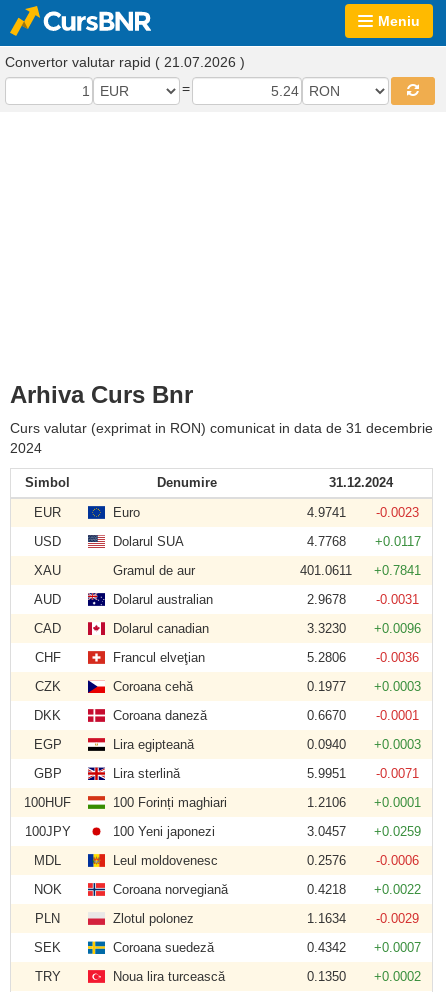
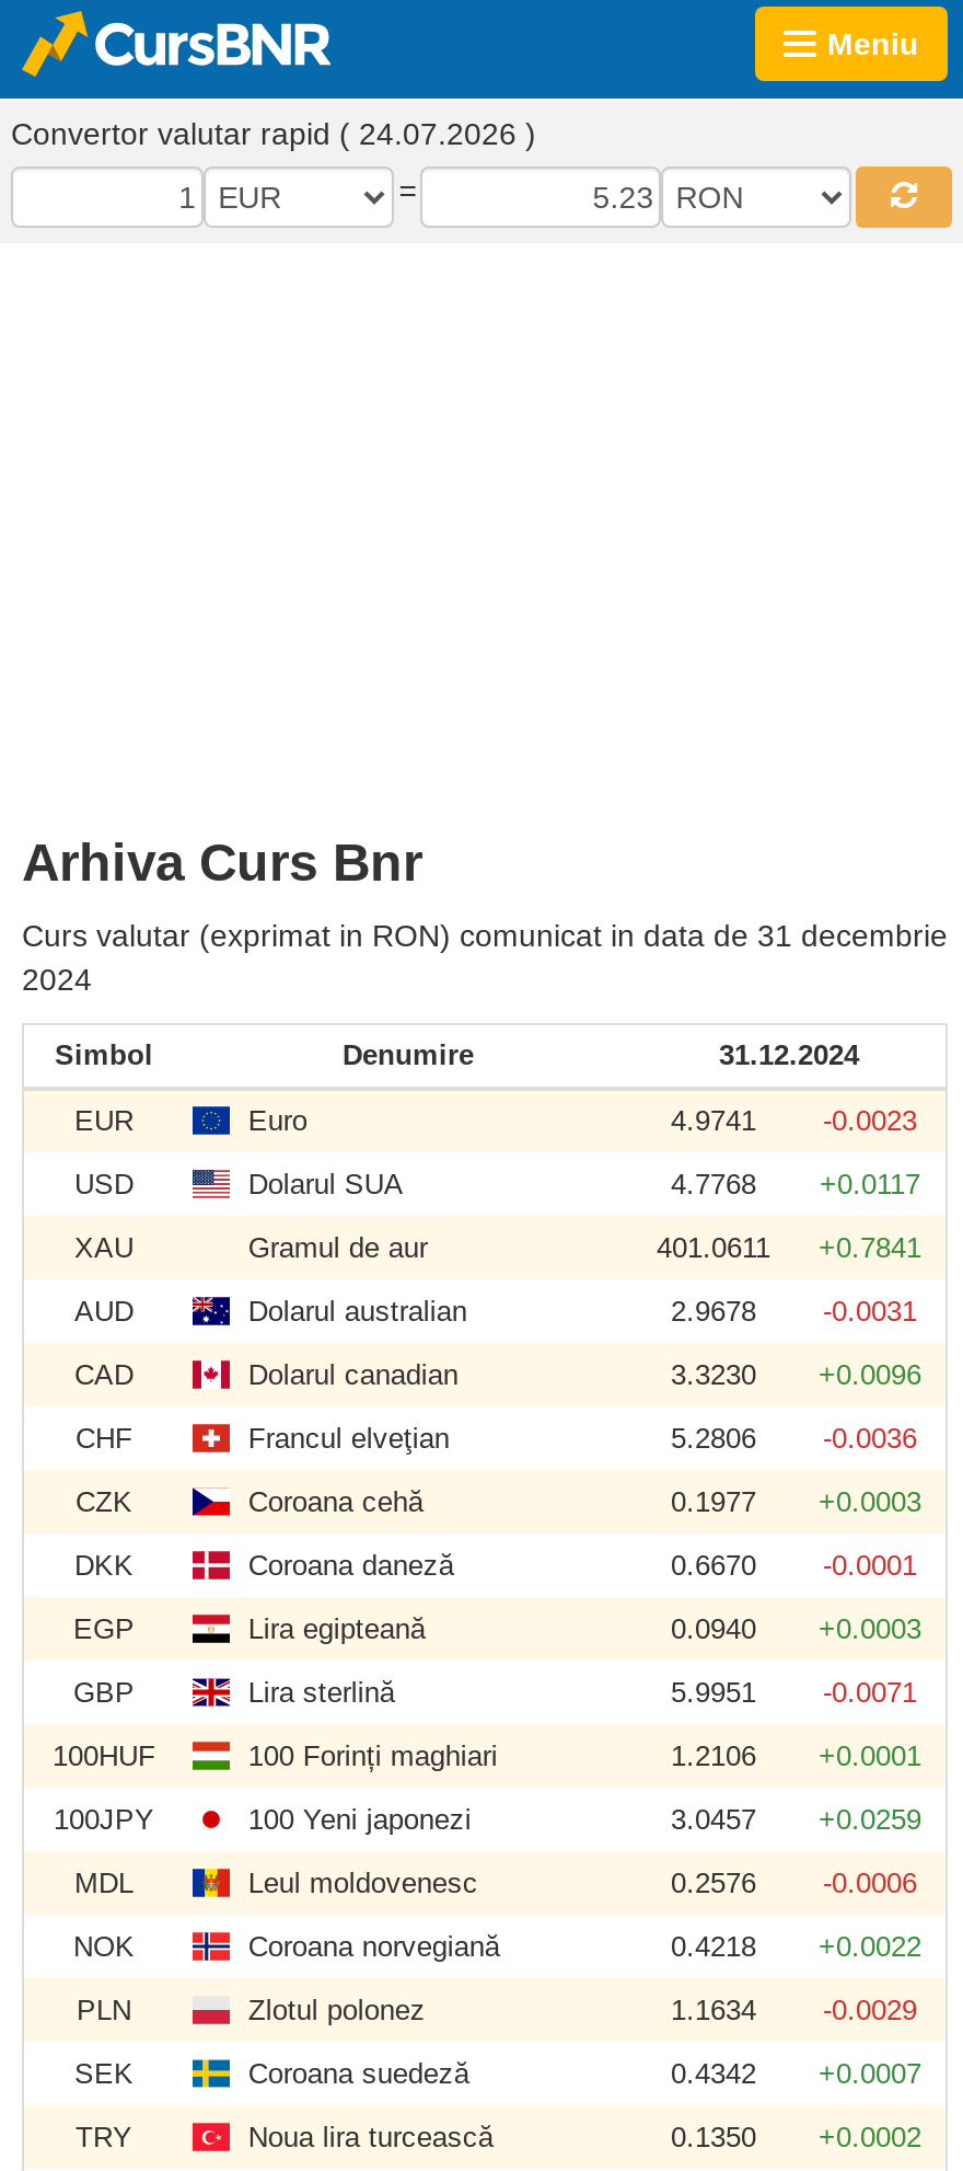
[5,54,245,70] Convertor valutar rapid ( 21.07.2026 ) -> [11,116,536,151] Convertor valutar rapid ( 24.07.2026 )

